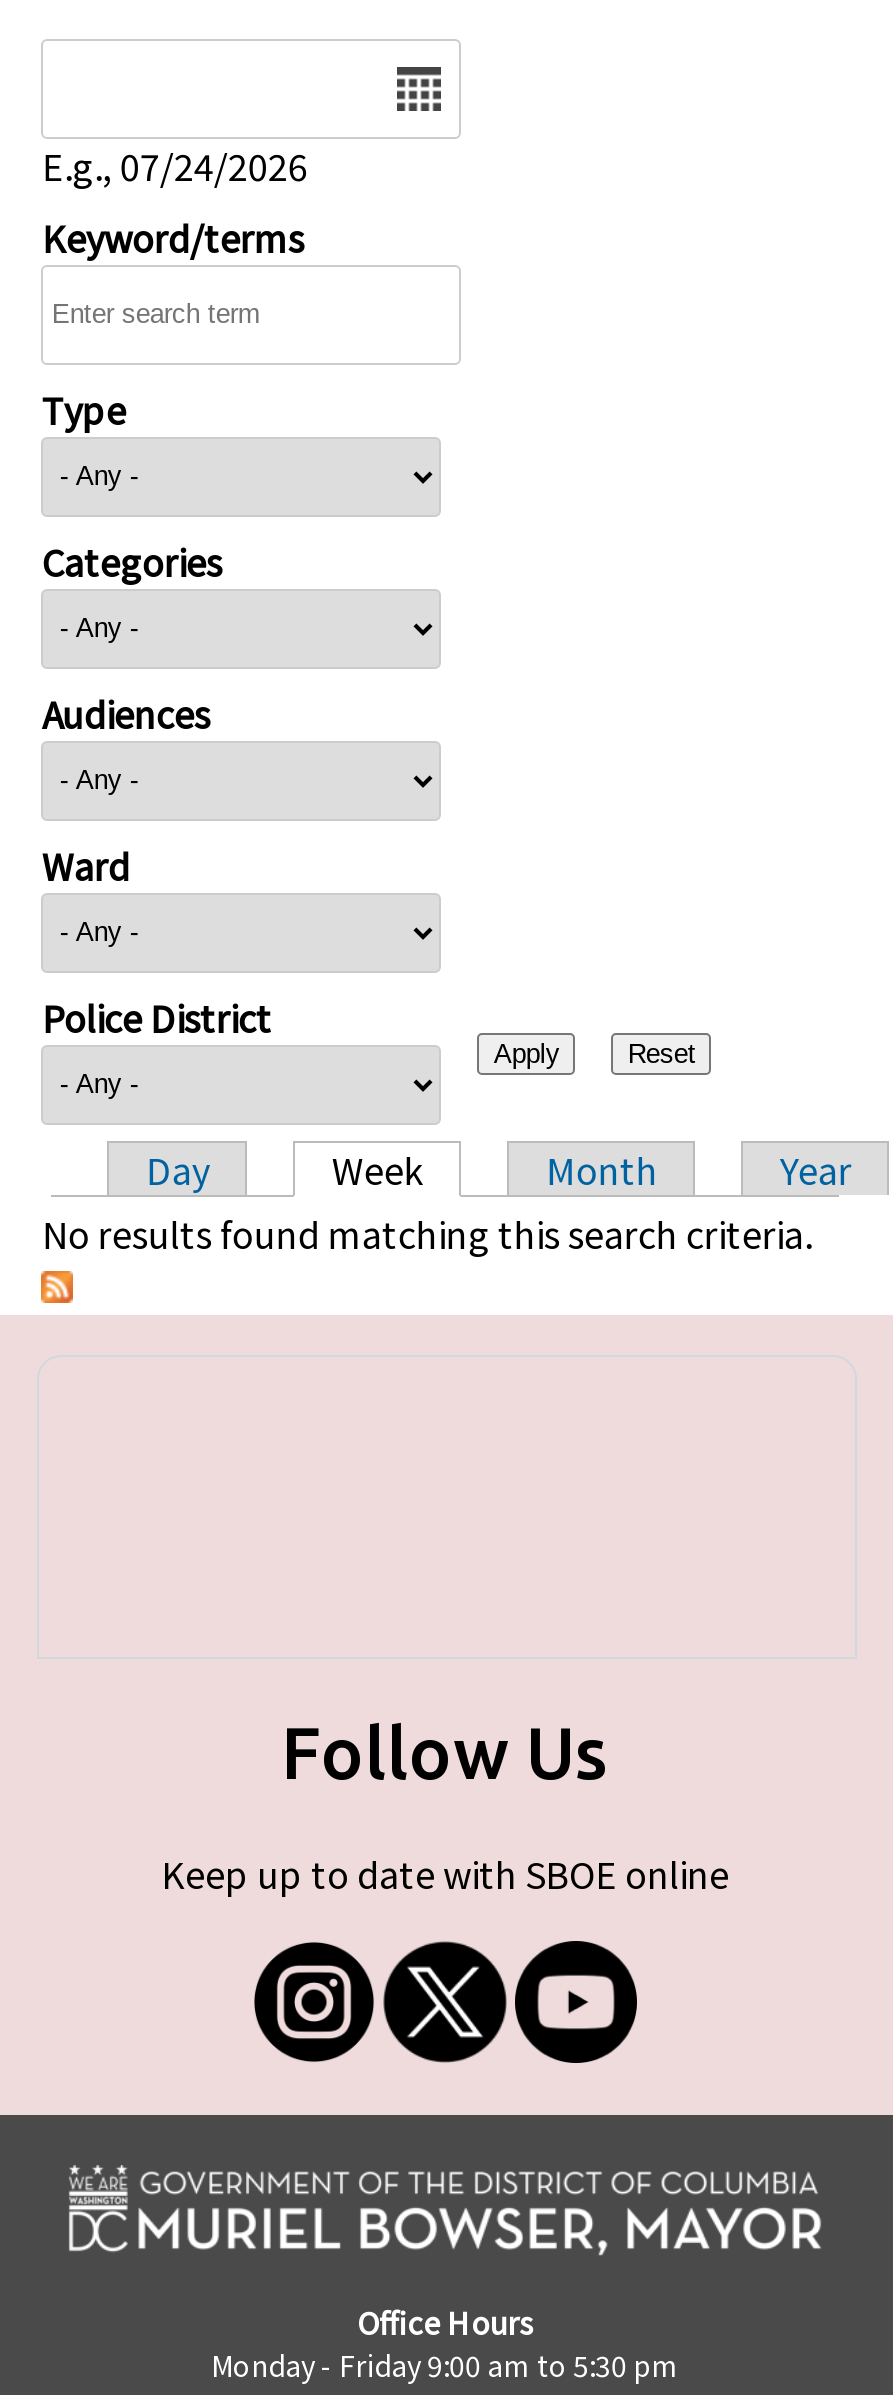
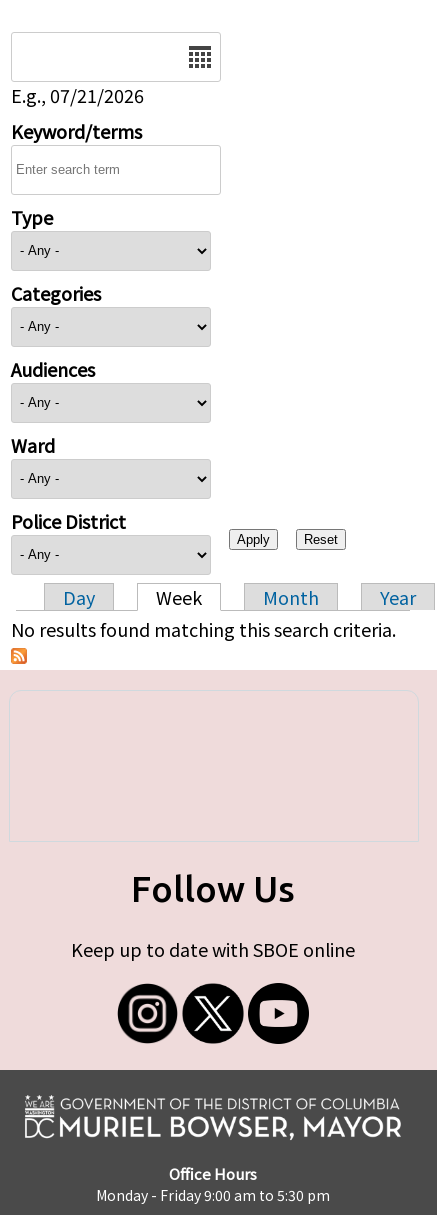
[42,138,308,190] E.g., 07/24/2026 -> [11,81,144,107] E.g., 07/21/2026

